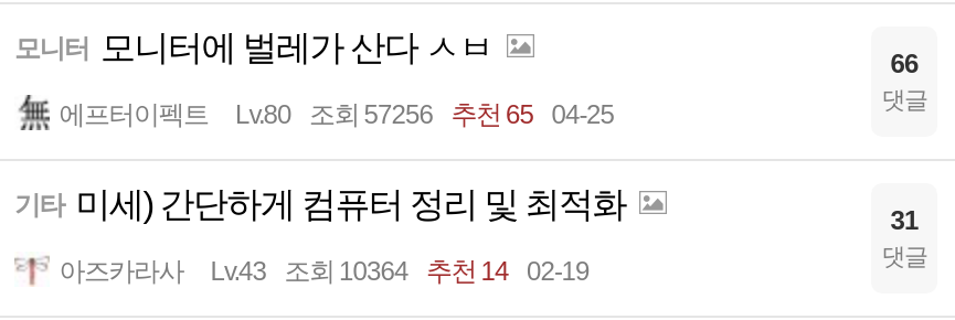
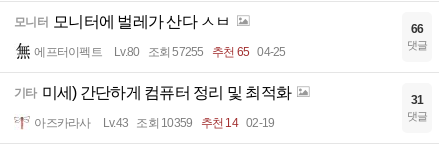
[59,99,614,130] 에프터이펙트 Lv.80 조회 57256 추천 65 04-25 -> [34,45,285,59] 에프터이펙트 Lv.80 조회 57255 추천 65 04-25
[59,256,589,287] 아즈카라사 Lv.43 조회 10364 추천 14 02-19 -> [34,116,274,130] 아즈카라사 Lv.43 조회 10359 추천 14 02-19

